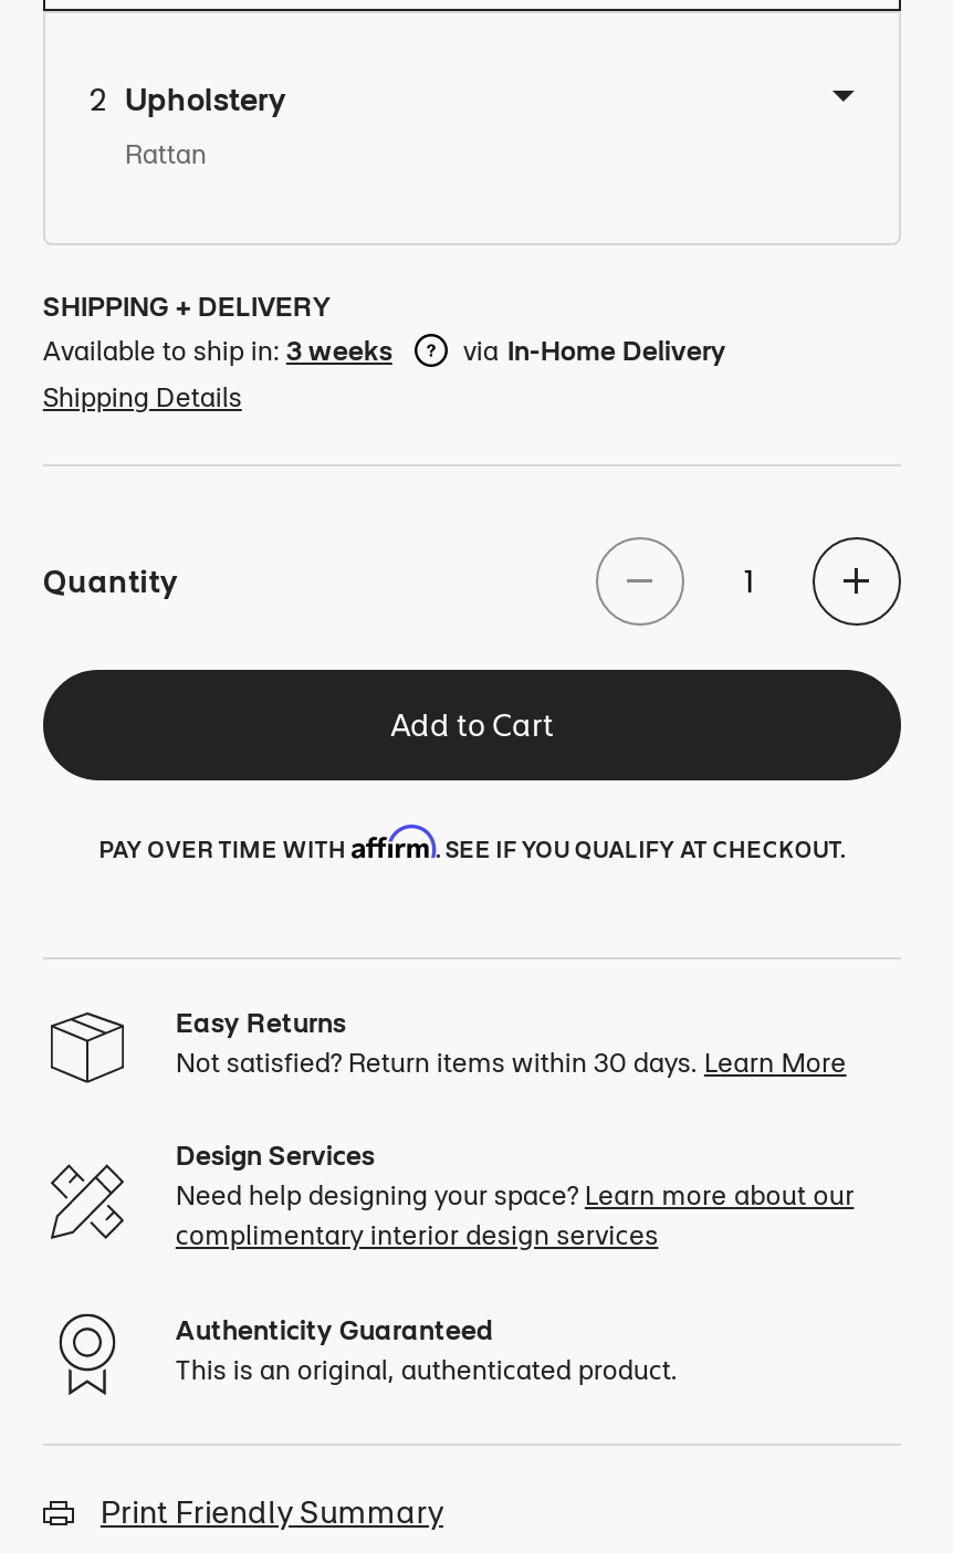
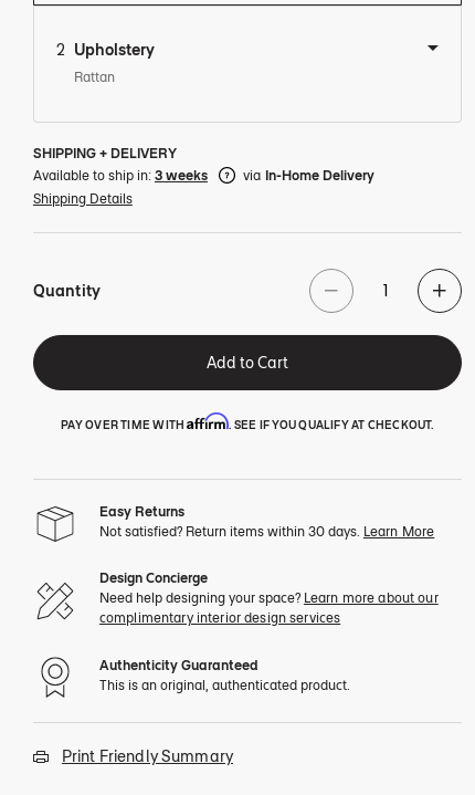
[176,1139,375,1172] Design Services -> [99,570,208,586] Design Concierge

